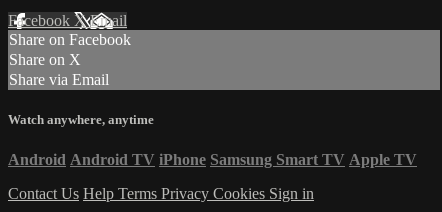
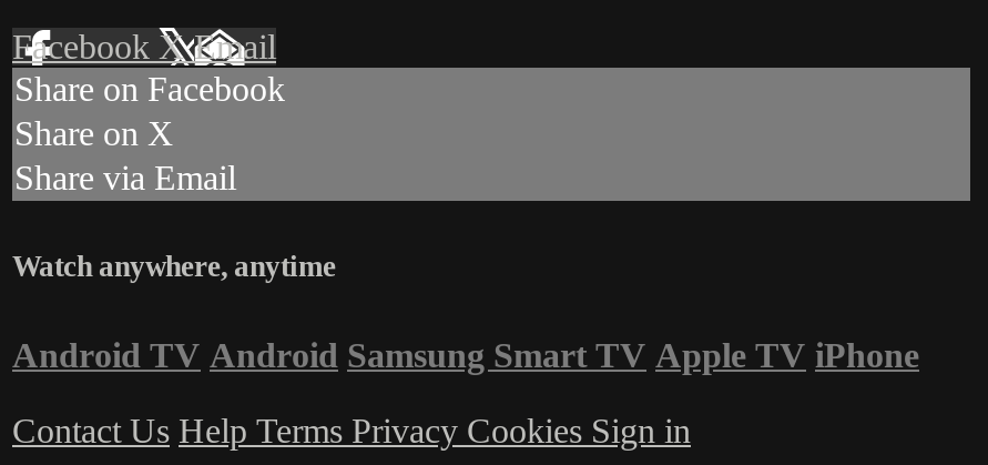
[8,151,417,168] Android Android TV iPhone Samsung Smart TV Apple TV -> [12,335,919,373] Android TV Android Samsung Smart TV Apple TV iPhone

